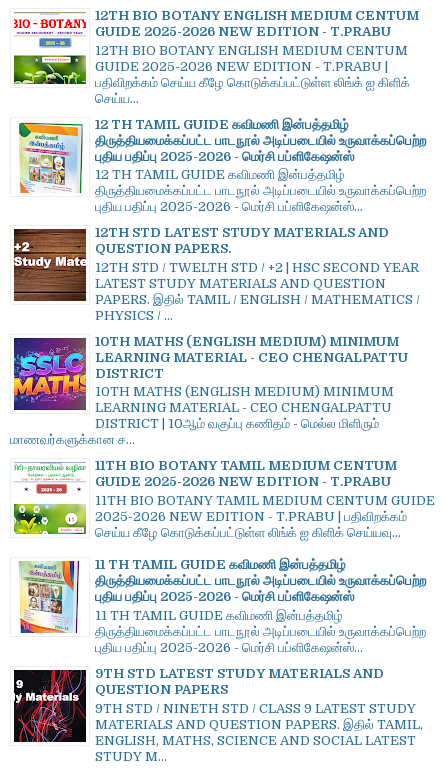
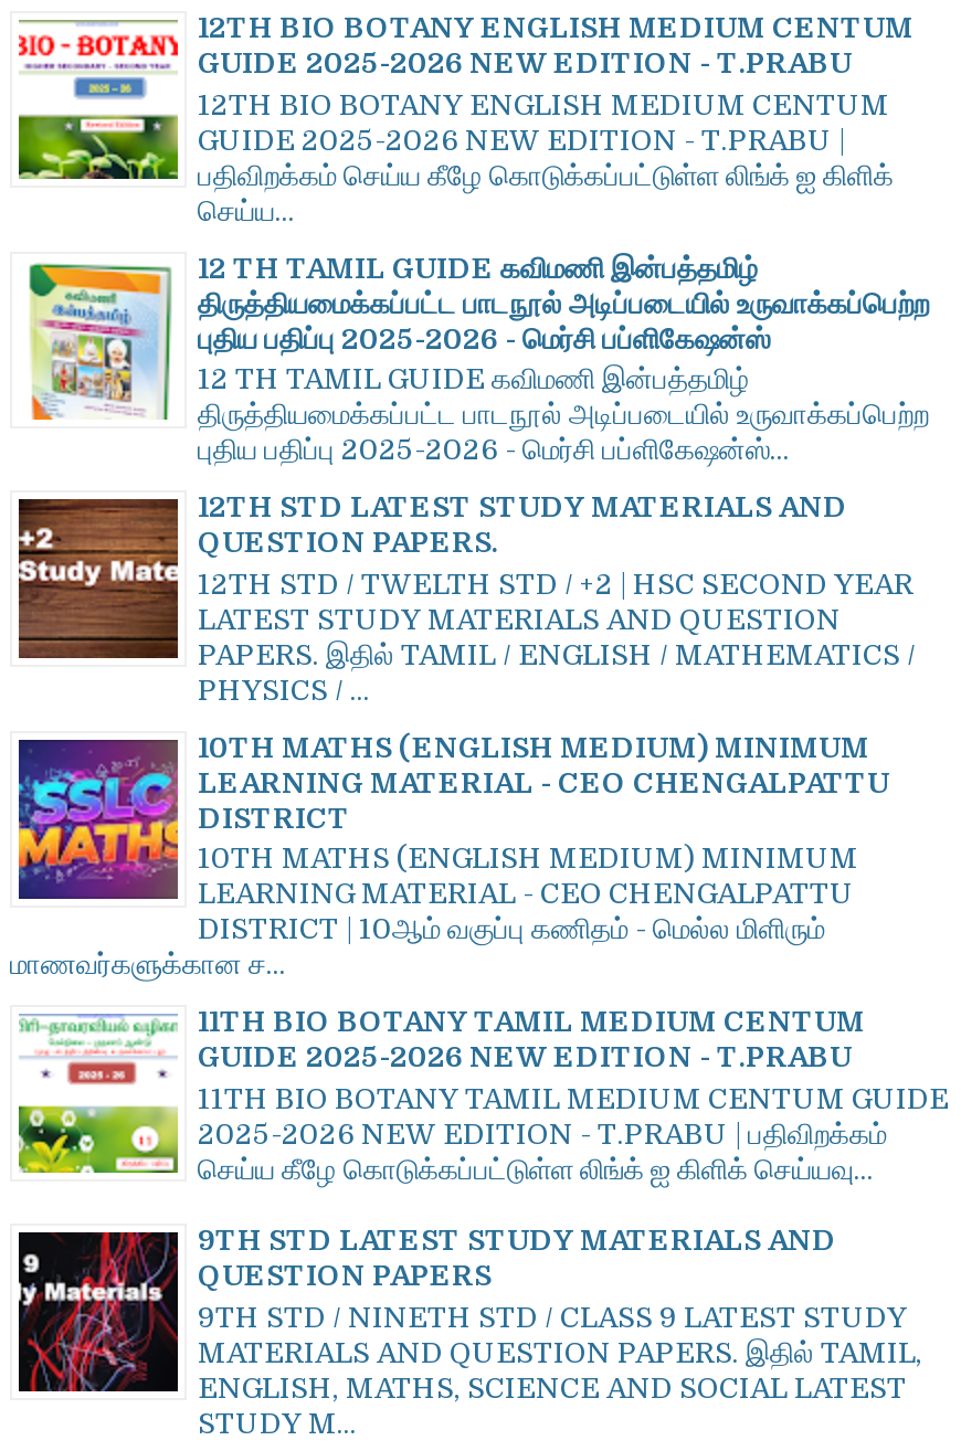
[14,557,426,655] [image] | 11 TH TAMIL GUIDE கவிமணி இன்பத்தமிழ் | திருத்தியமைக்கப்பட்ட பாடநூல் அடிப்படையில் உருவாக்கப்பெற்ற | புதிய பதிப்பு 2025-2026 - மெர்சி பப்ளிகேஷன்ஸ் | 11 TH TAMIL GUIDE கவிமணி இன்பத்தமிழ் | திருத்தியமைக்கப்பட்ட பாடநூல் அடிப்படையில் உருவாக்கப்பெற்ற | புதிய பதிப்பு 2025-2026 - மெர்சி பப்ளிகேஷன்ஸ்... -> none

